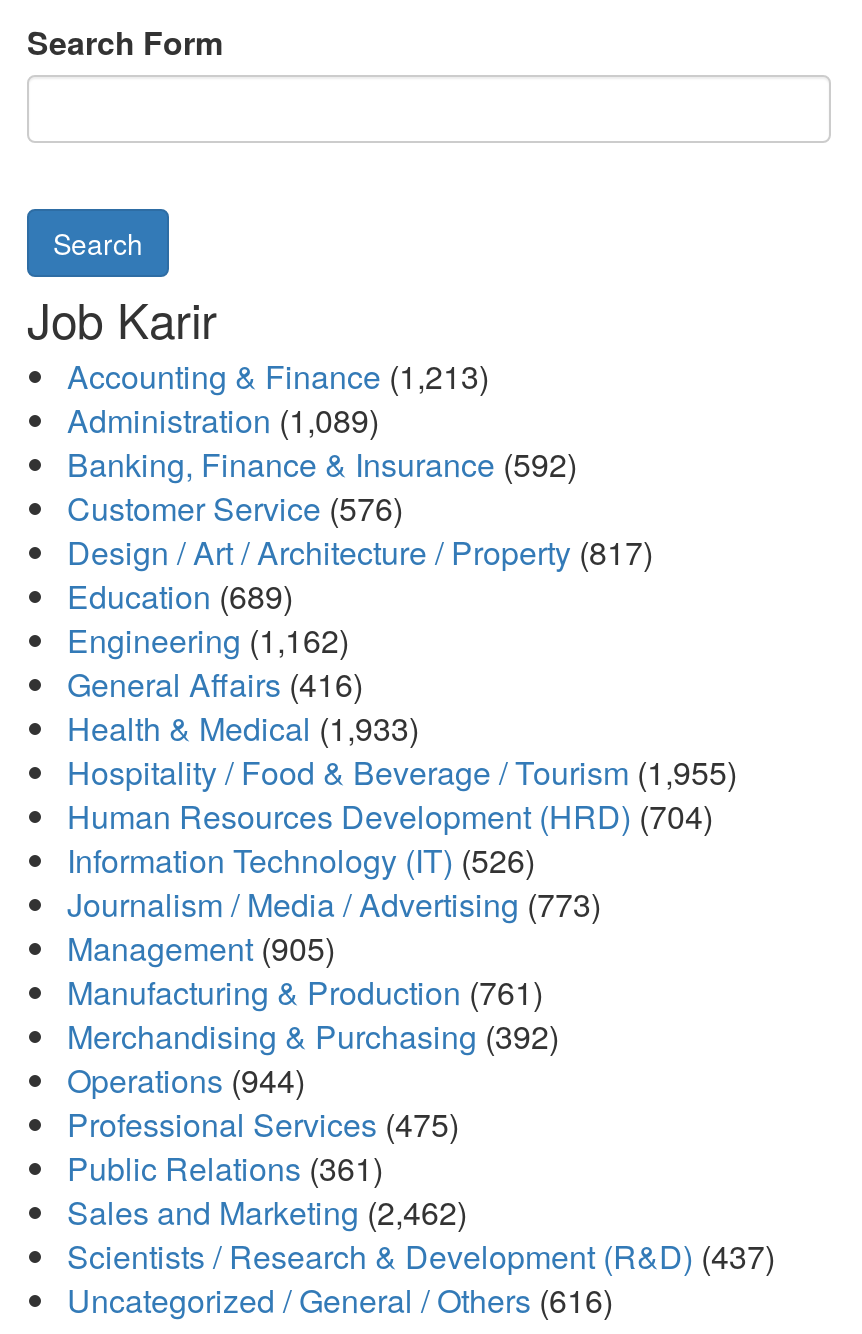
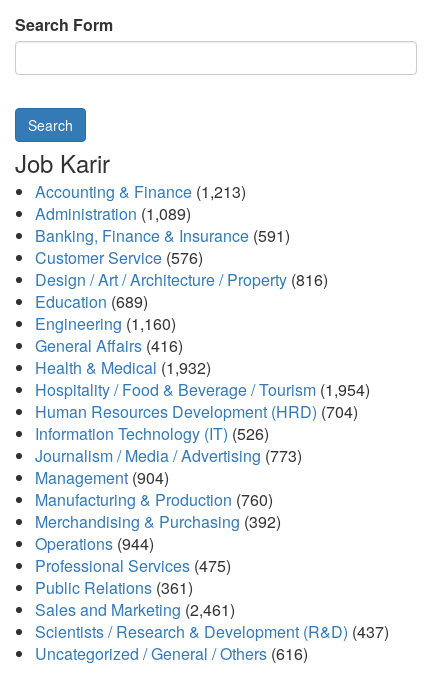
[67,441,577,487] Banking, Finance & Insurance (592) -> [35,224,290,247] Banking, Finance & Insurance (591)
[67,529,653,575] Design / Art / Architecture / Property (817) -> [35,268,328,291] Design / Art / Architecture / Property (816)
[67,617,349,663] Engineering (1,162) -> [35,312,176,335] Engineering (1,160)
[67,705,419,751] Health & Medical (1,933) -> [35,356,211,379] Health & Medical (1,932)
[67,749,737,795] Hospitality / Food & Beverage / Tourism (1,955) -> [35,378,370,401] Hospitality / Food & Beverage / Tourism (1,954)
[67,925,335,971] Management (905) -> [35,466,169,489] Management (904)
[67,969,543,1015] Manufacturing & Production (761) -> [35,488,273,511] Manufacturing & Production (760)
[67,1189,467,1235] Sales and Marketing (2,462) -> [35,598,235,621] Sales and Marketing (2,461)

